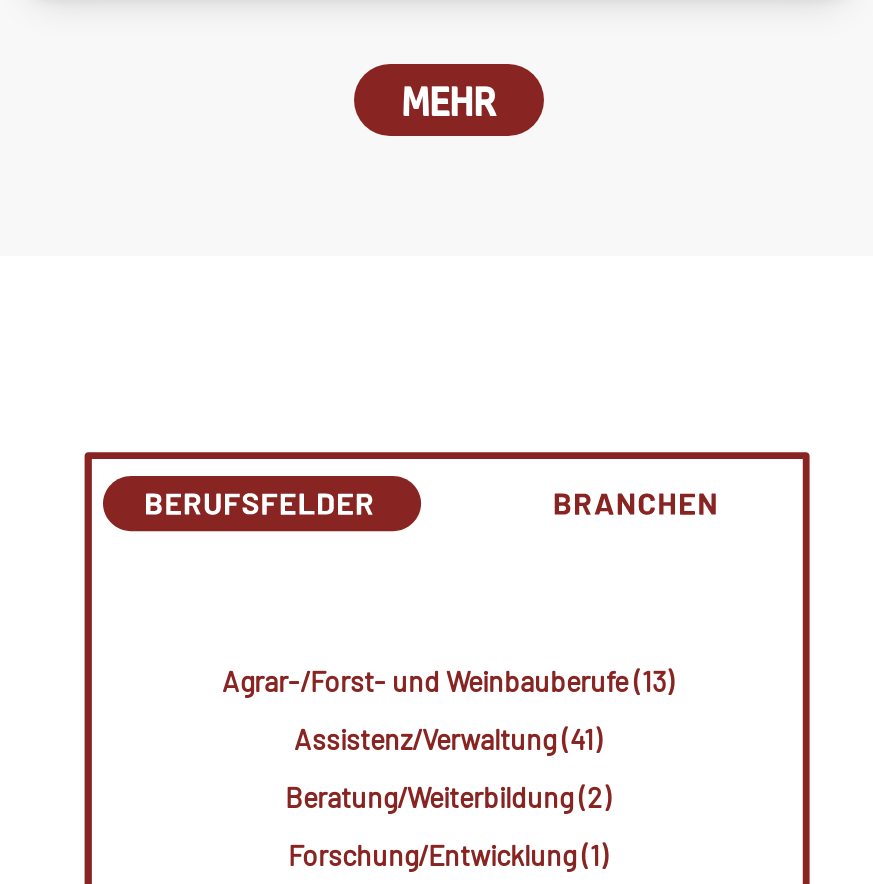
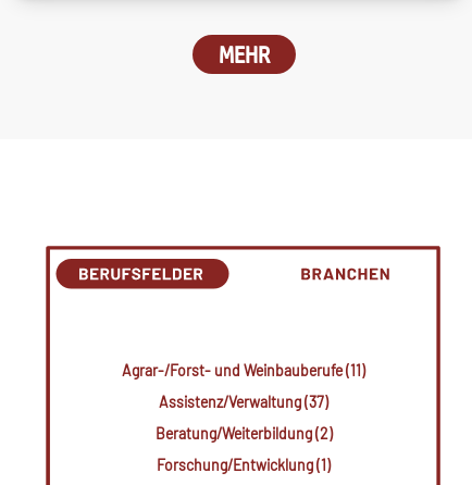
[222,665,674,699] Agrar-/Forst- und Weinbauberufe (13) -> [122,362,365,380] Agrar-/Forst- und Weinbauberufe (11)
[294,723,602,757] Assistenz/Verwaltung (41) -> [159,393,328,412] Assistenz/Verwaltung (37)

